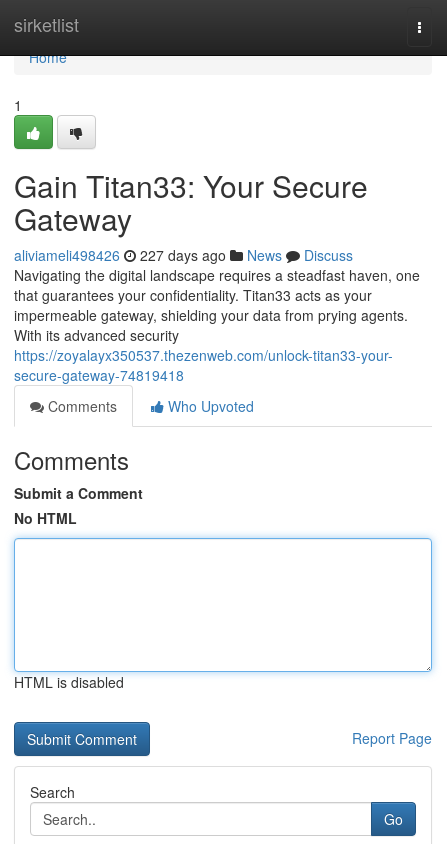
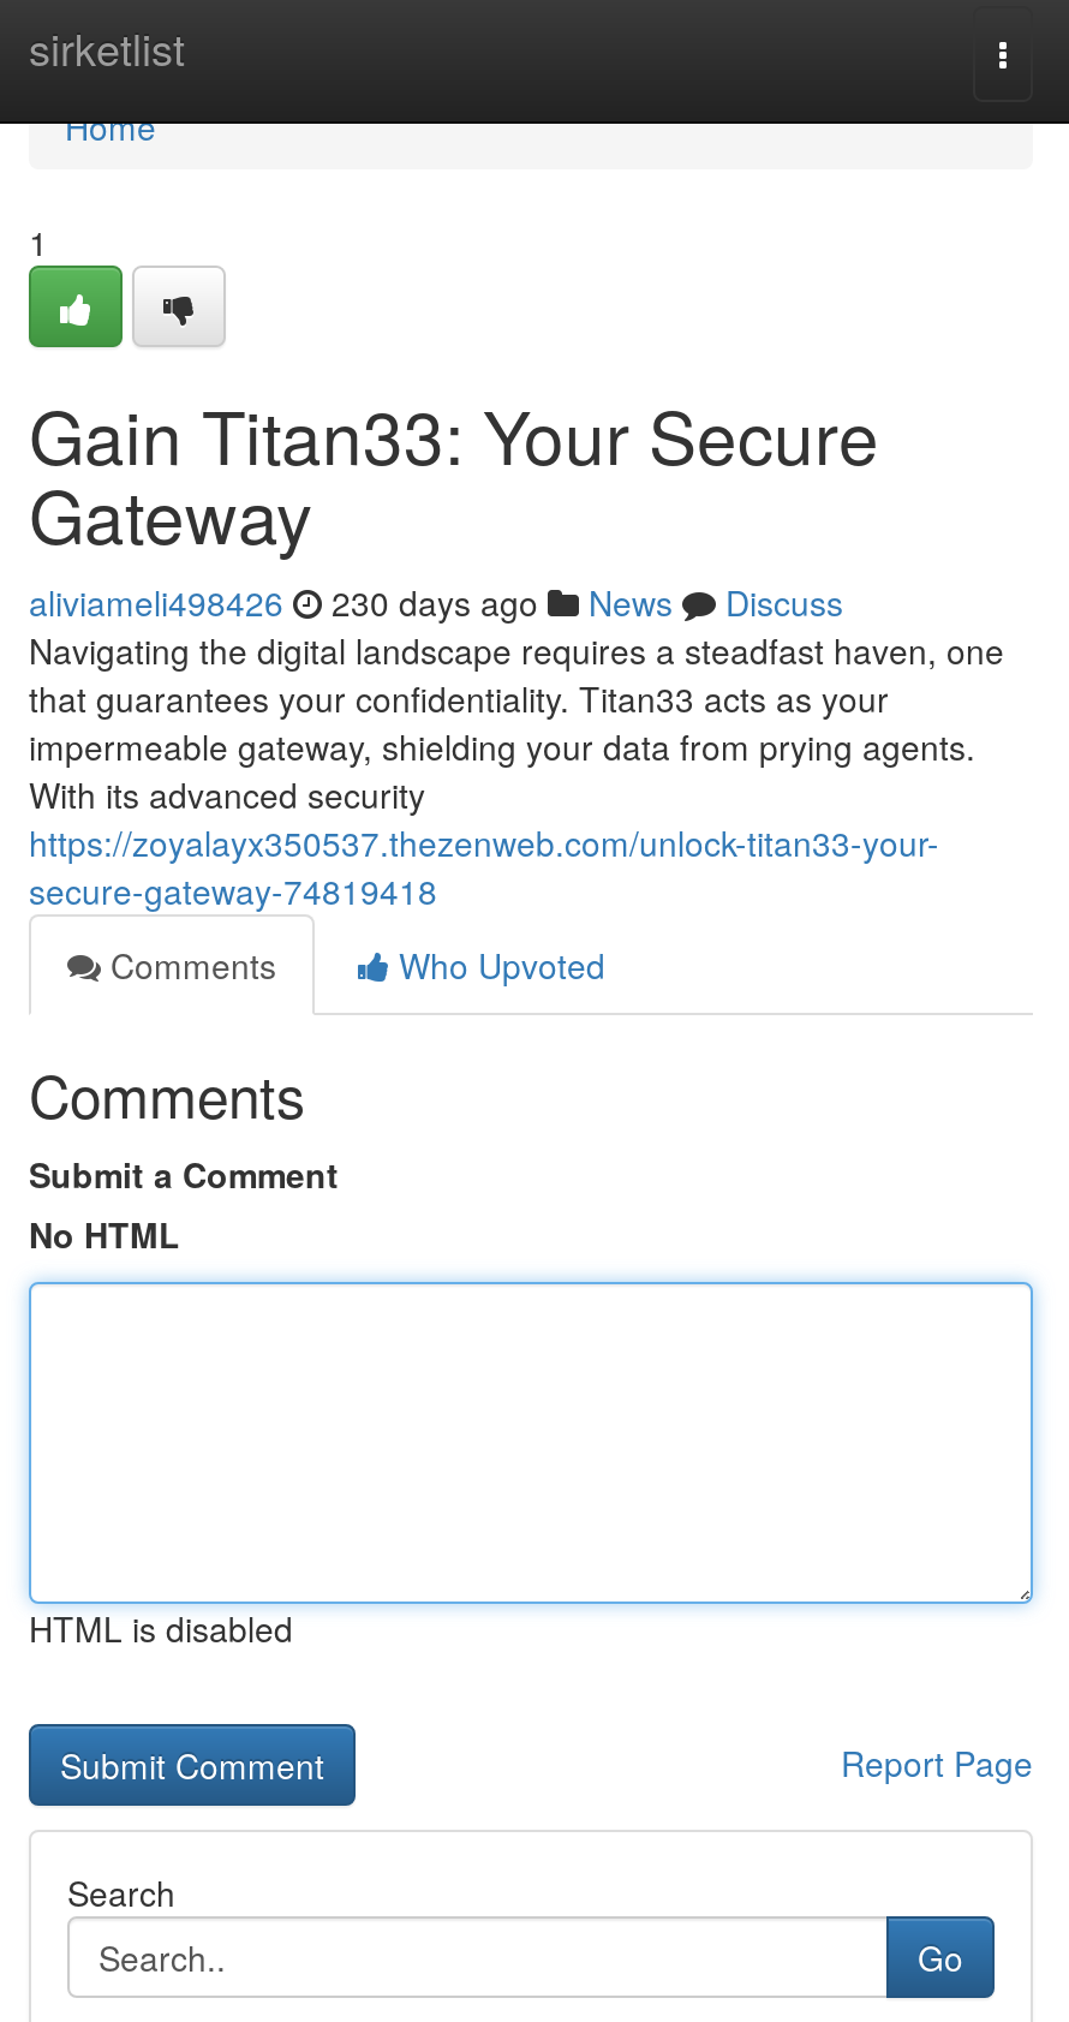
[14,245,353,265] aliviameli498426 227 days ago News Discuss -> [29,578,843,626] aliviameli498426 230 days ago News Discuss

